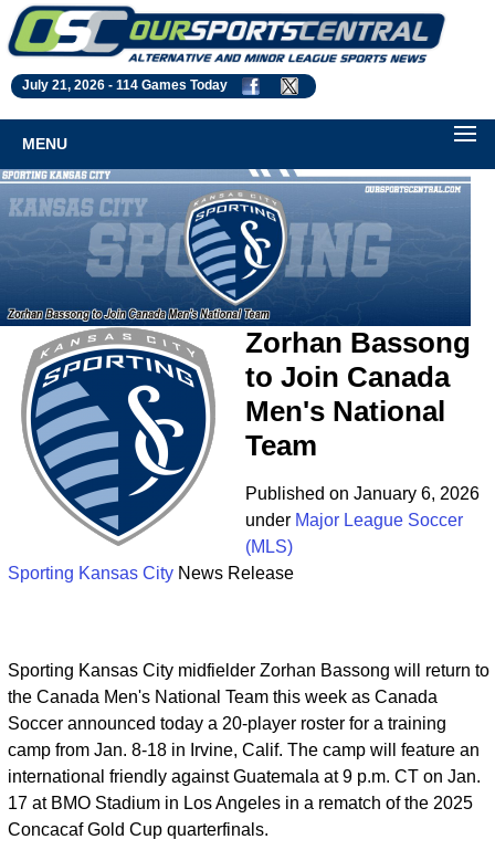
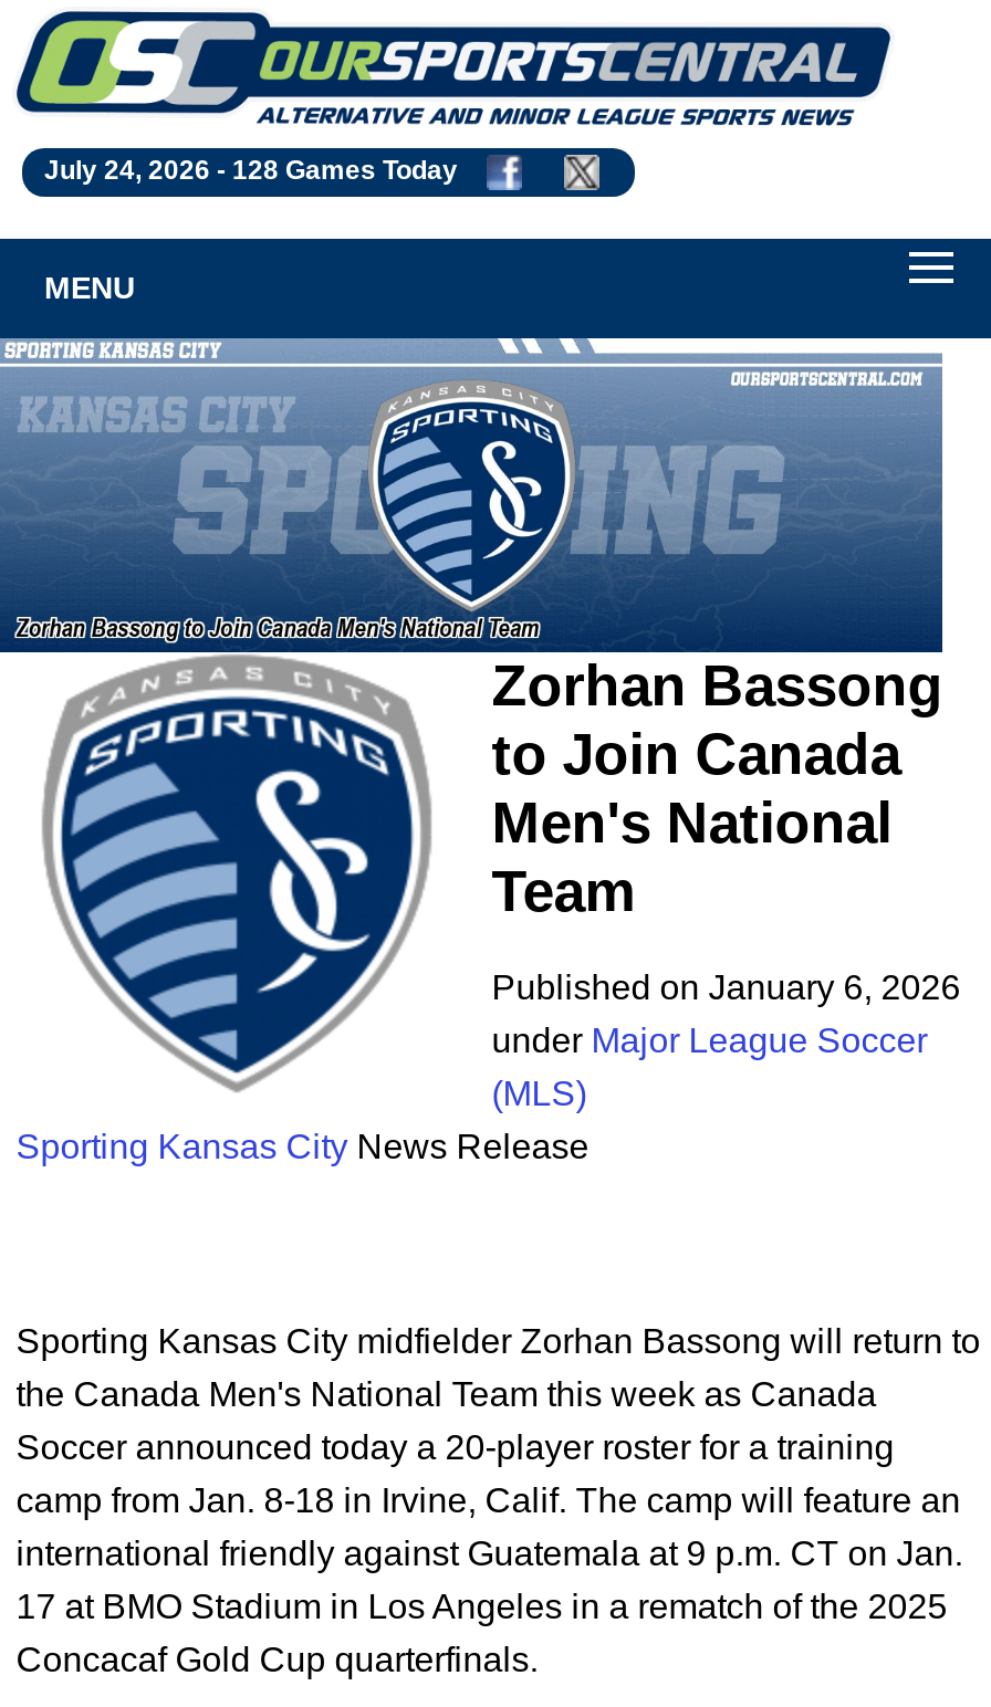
[22,77,228,93] July 21, 2026 - 114 Games Today -> [44,155,458,186] July 24, 2026 - 128 Games Today

